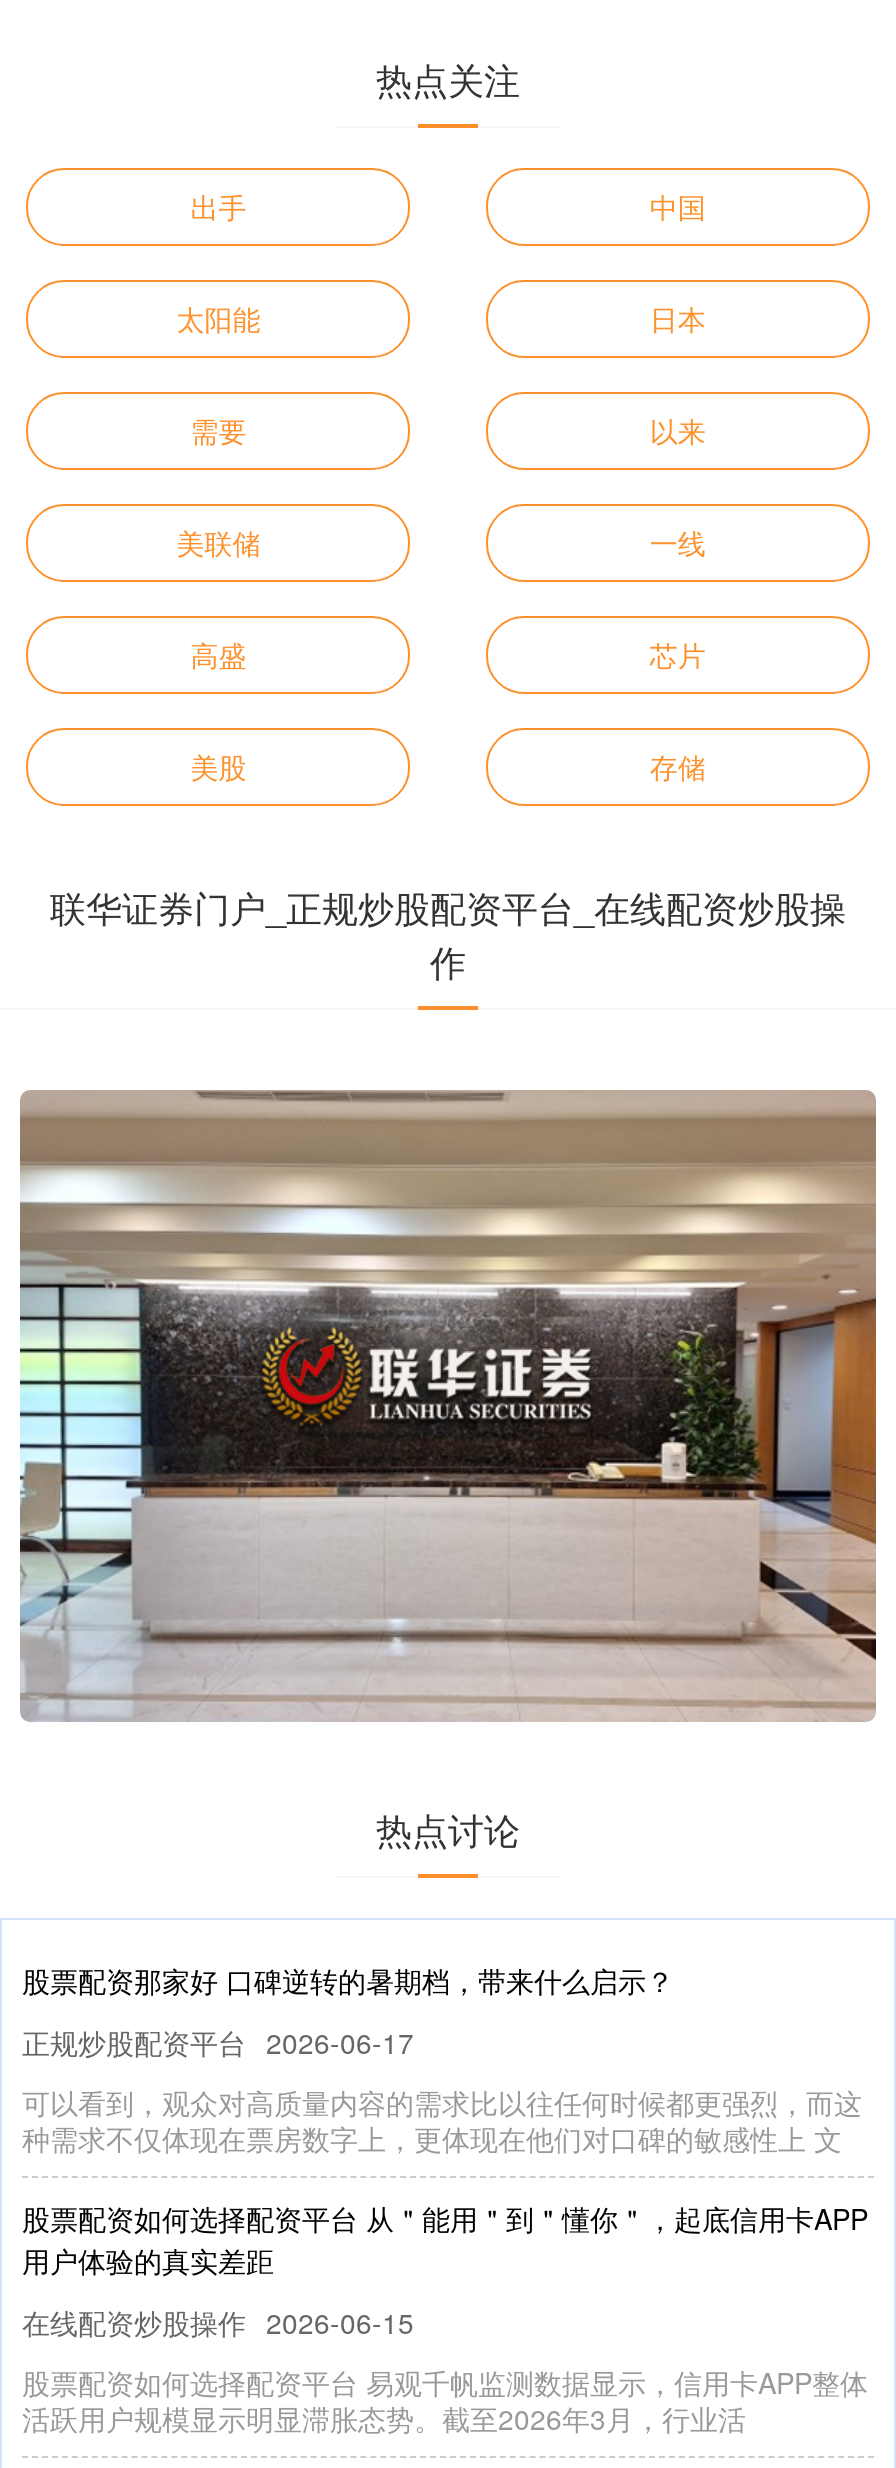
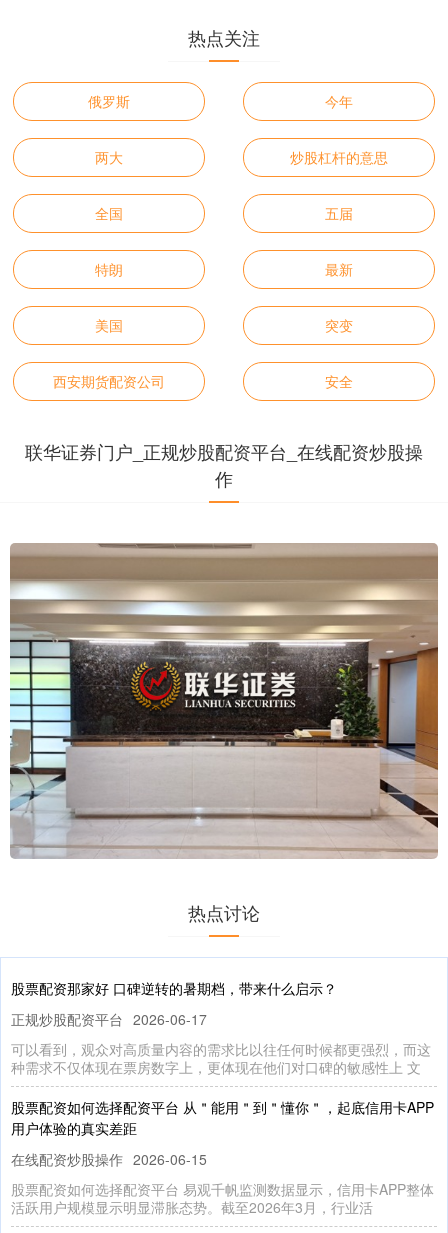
[190,186,706,226] 出手 | 中国 -> [88,91,353,111] 俄罗斯 | 今年
[176,298,706,338] 太阳能 | 日本 -> [95,147,388,167] 两大 | 炒股杠杆的意思
[190,410,706,450] 需要 | 以来 -> [95,203,353,223] 全国 | 五届
[176,522,706,562] 美联储 | 一线 -> [95,259,353,279] 特朗 | 最新
[190,634,706,674] 高盛 | 芯片 -> [95,315,353,335] 美国 | 突变
[190,746,706,786] 美股 | 存储 -> [53,371,353,391] 西安期货配资公司 | 安全

